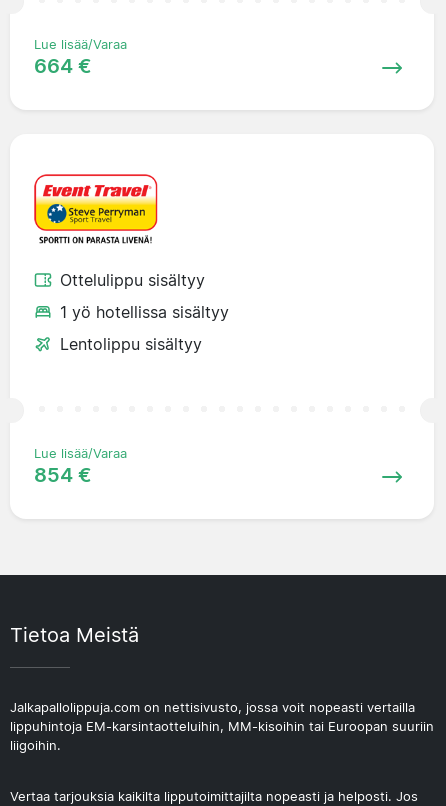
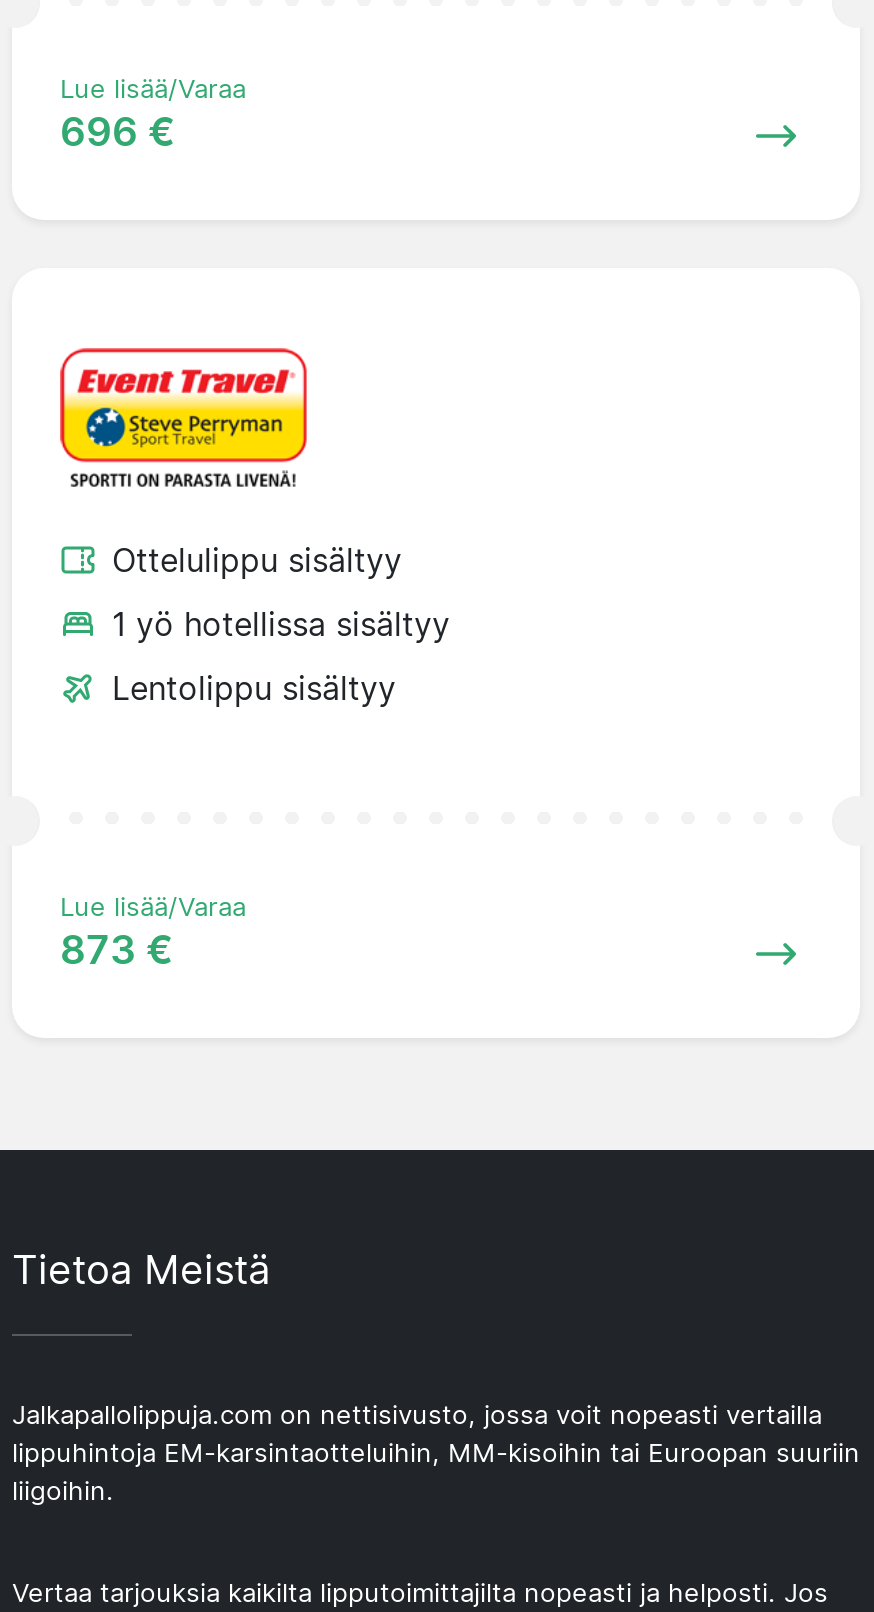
[34,54,92,78] 664 € -> [60,108,176,156] 696 €
[34,463,92,487] 854 € -> [60,926,174,974] 873 €

